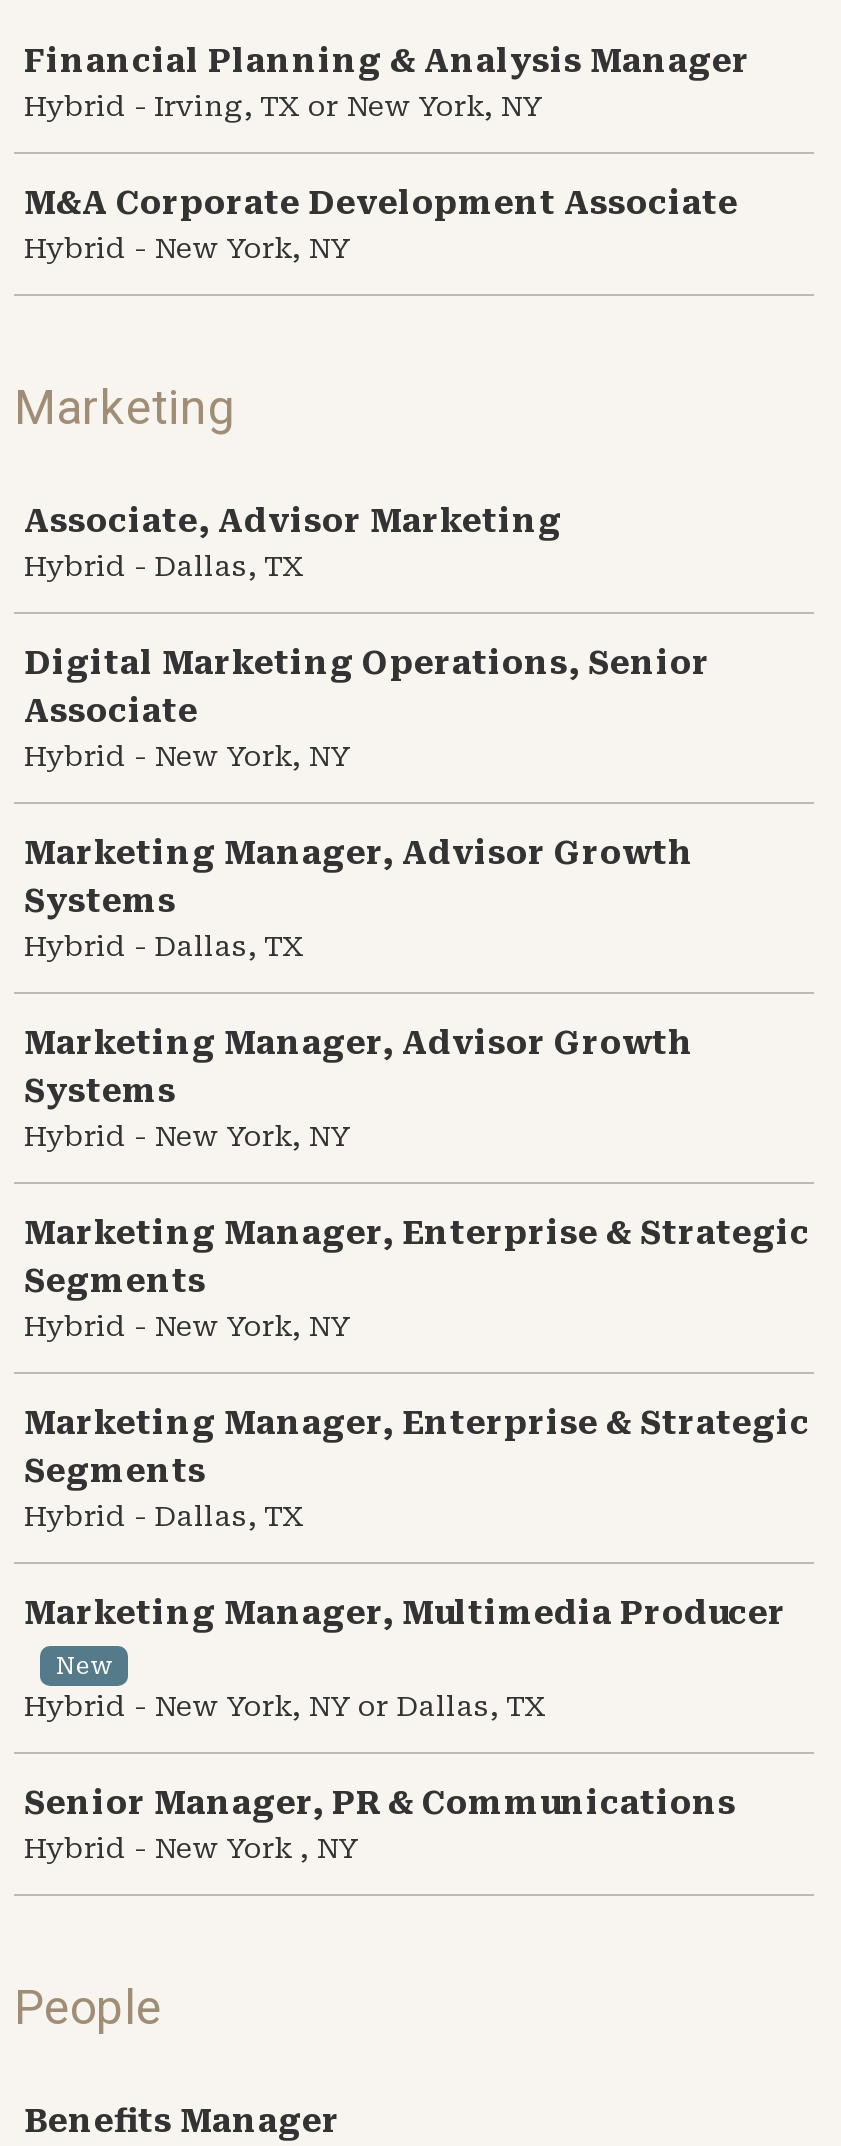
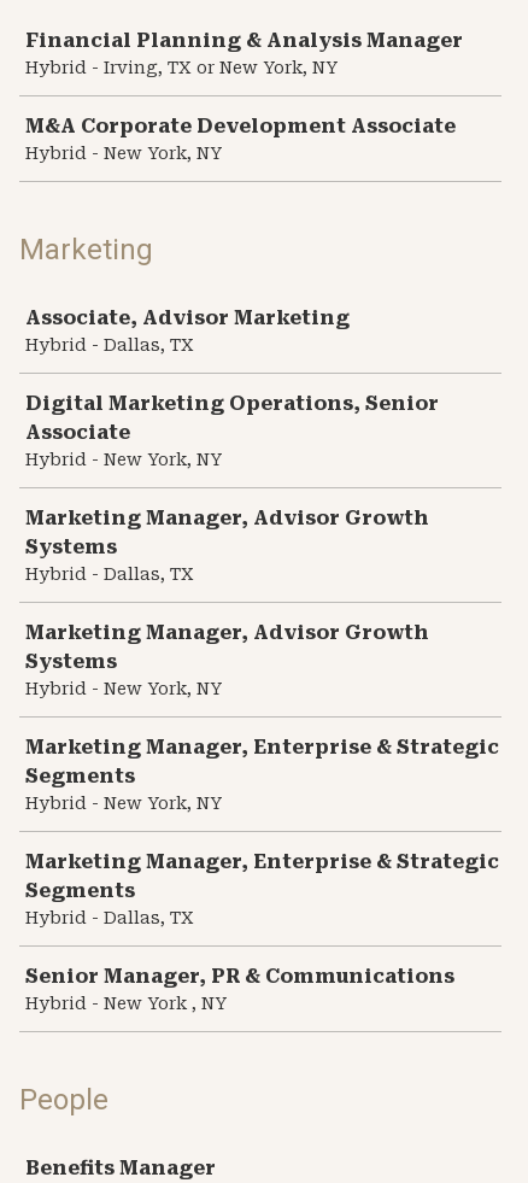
[24,1594,786,1722] Marketing Manager, Multimedia Producer | New | Hybrid - New York, NY or Dallas, TX -> none

